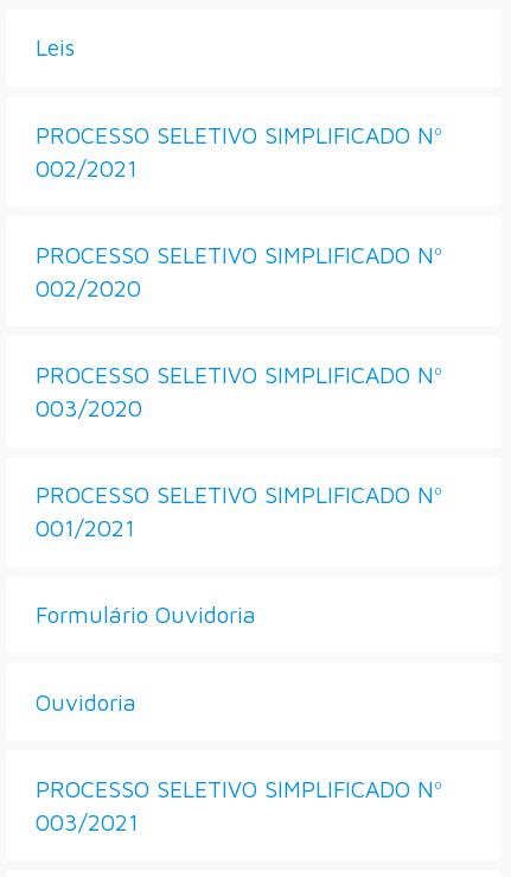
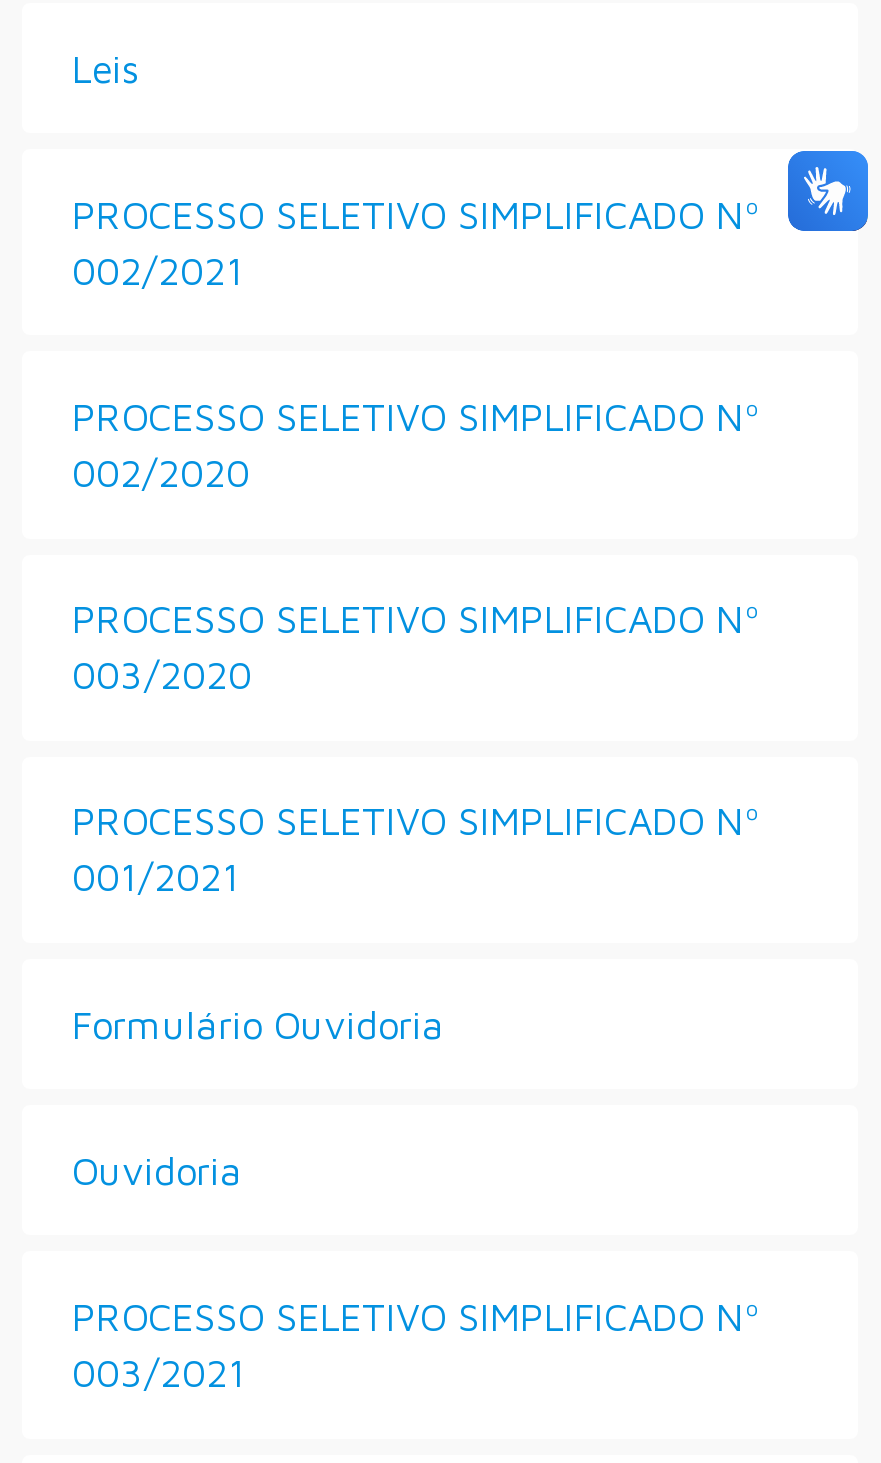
none -> [786,149,870,233] [image]

